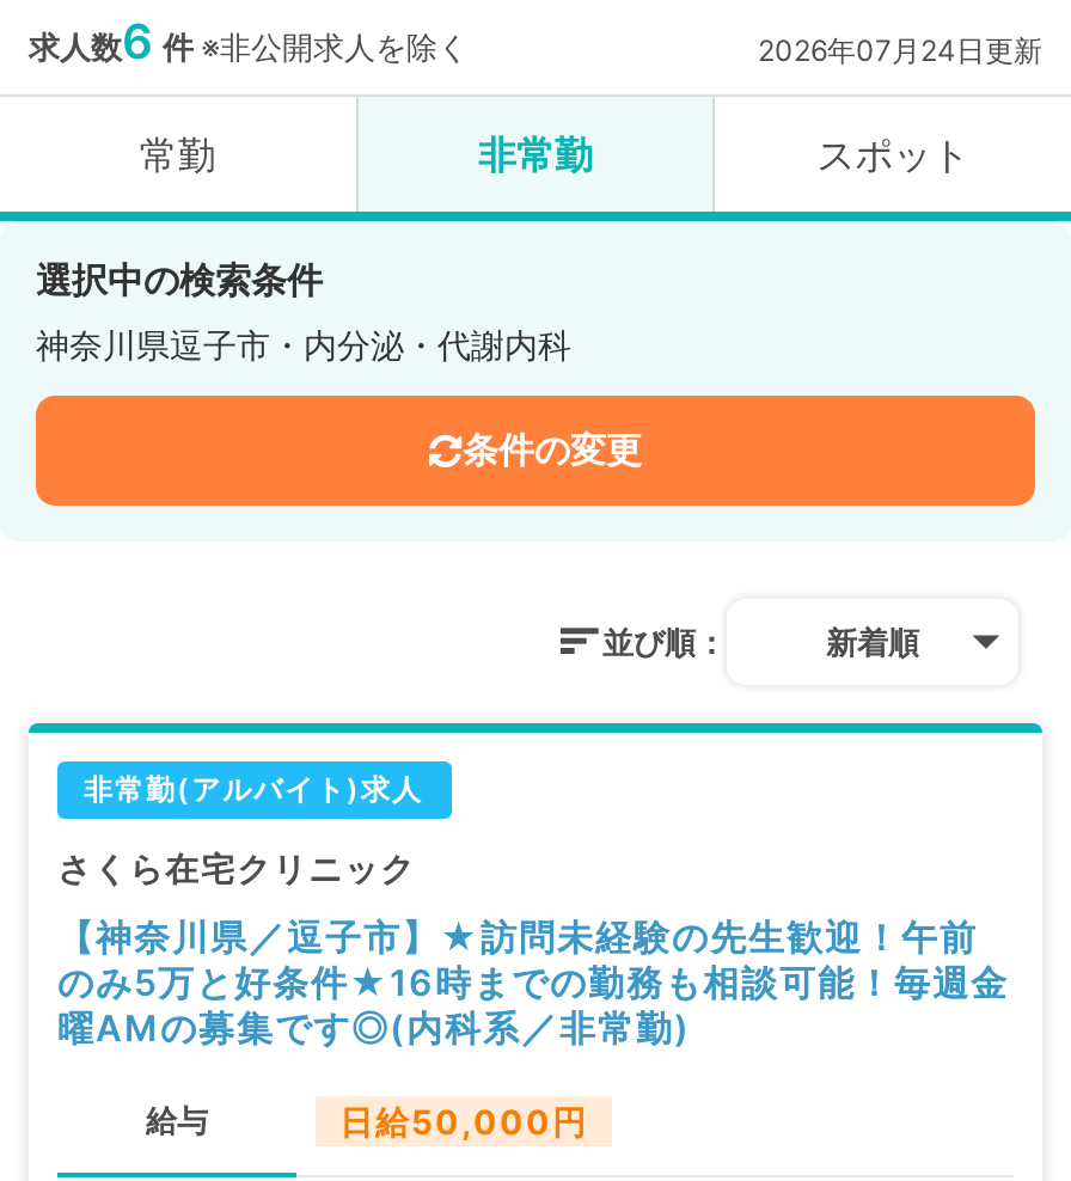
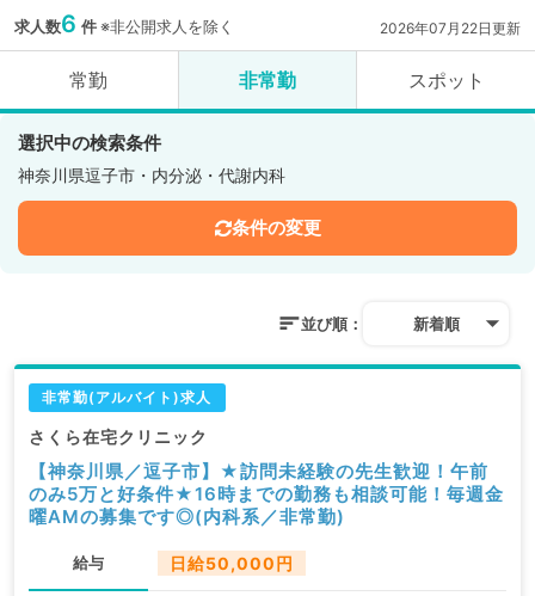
[758,32,1042,68] 2026年07月24日更新 -> [380,19,521,37] 2026年07月22日更新

